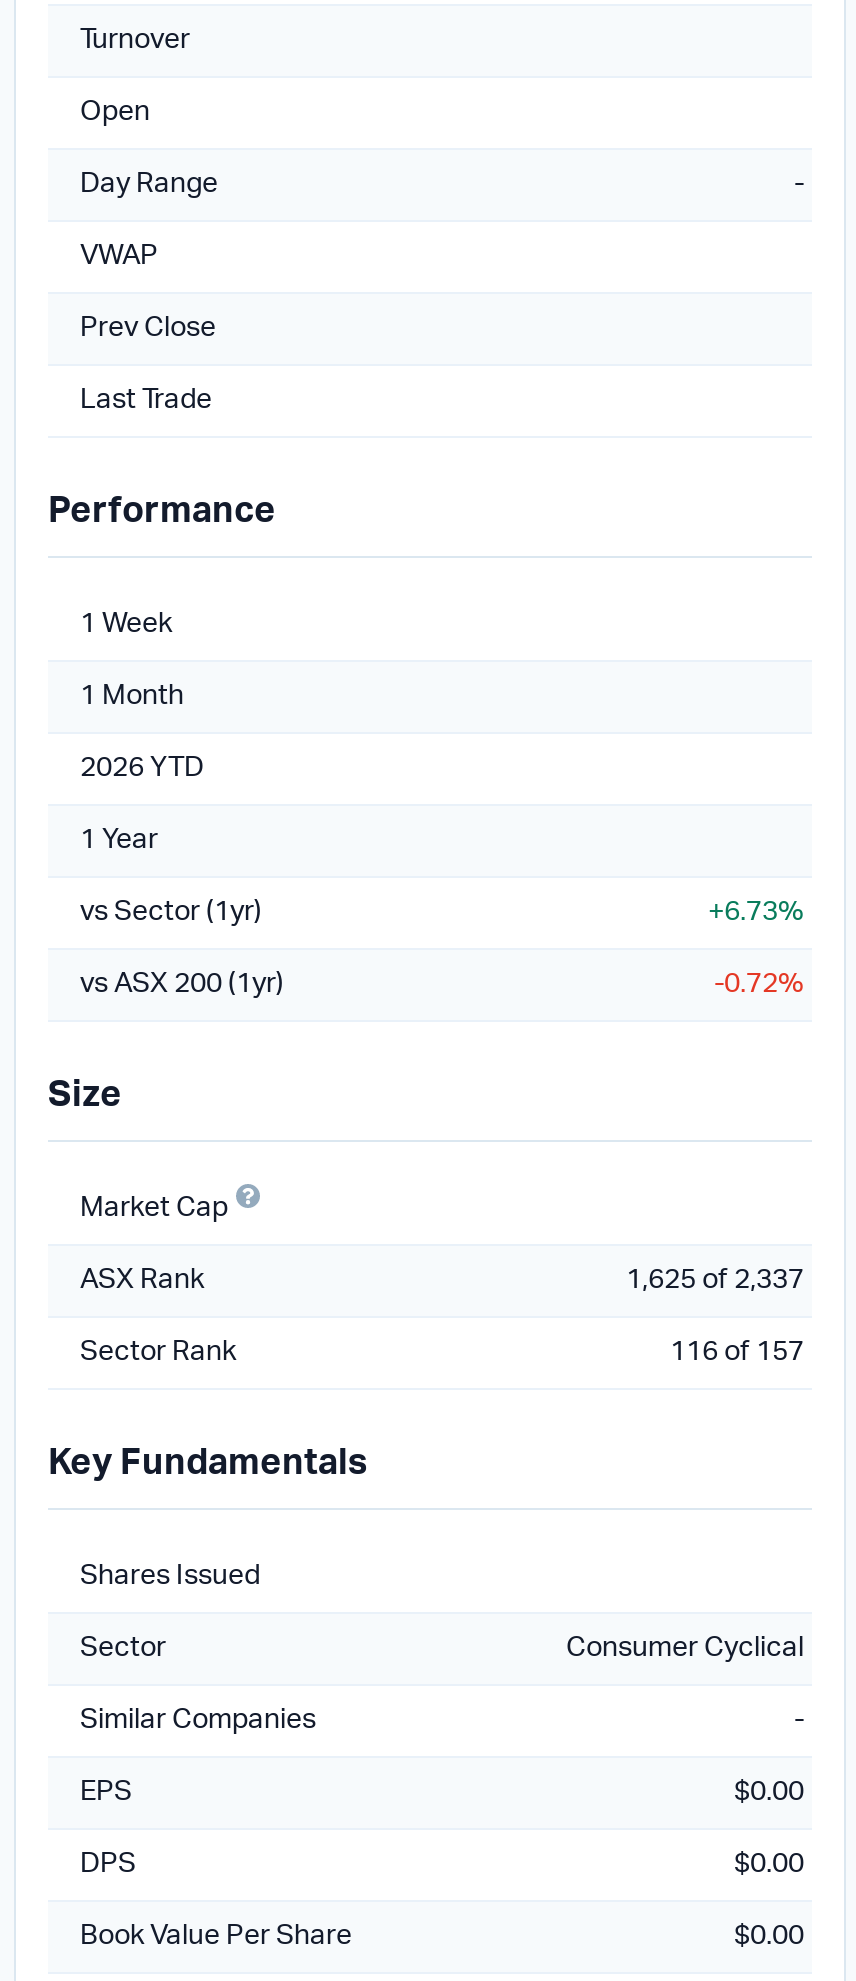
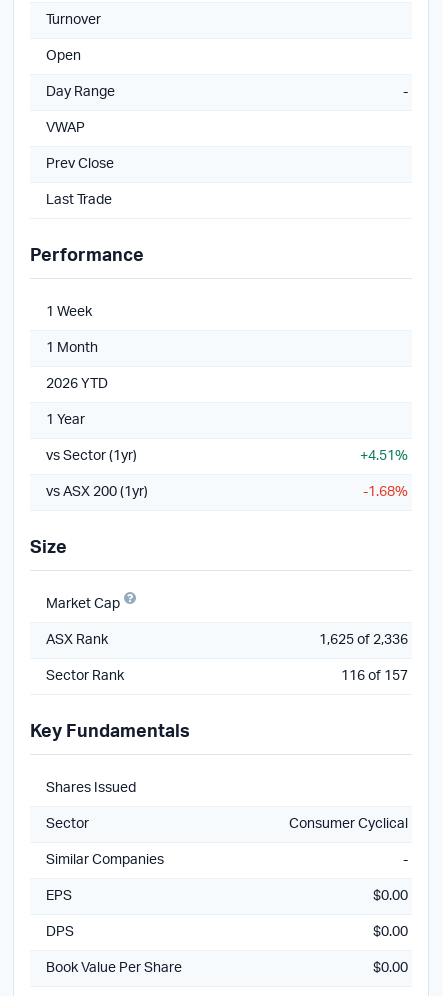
[708,899,804,927] +6.73% -> [360,449,408,463] +4.51%
[714,971,804,999] -0.72% -> [363,485,408,499] -1.68%
[626,1267,804,1295] 1,625 of 2,337 -> [319,633,408,647] 1,625 of 2,336

